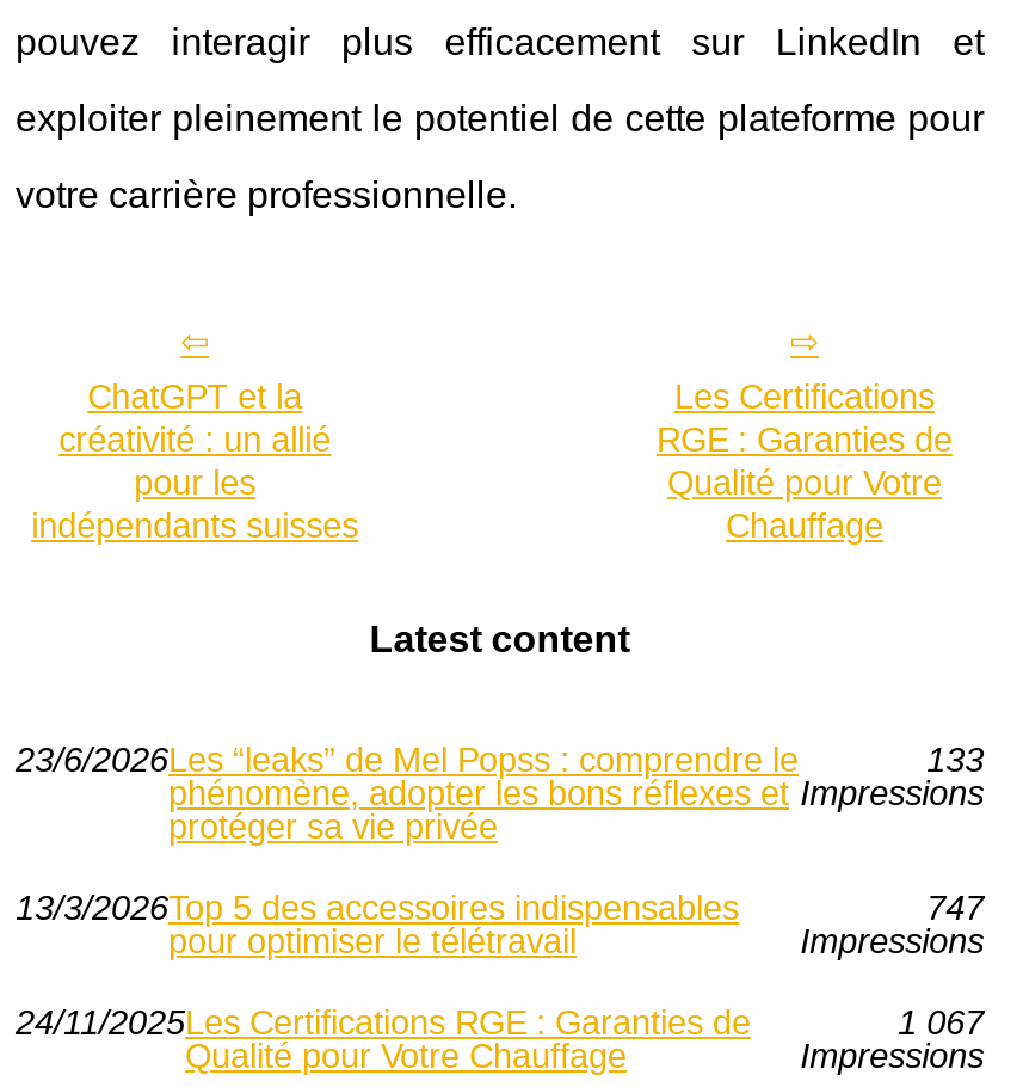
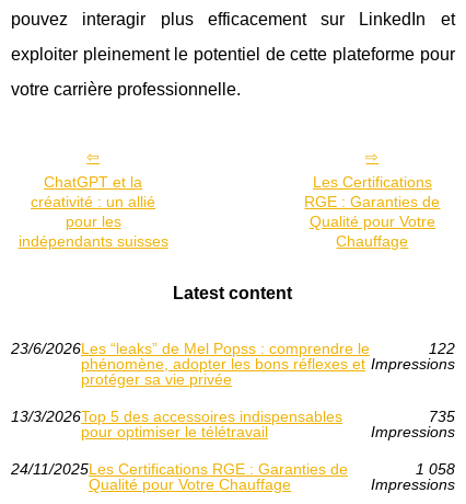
[927,741,984,780] 133 -> [428,340,455,358] 122
[927,889,984,928] 747 -> [428,408,455,425] 735
[898,1004,984,1042] 1 067 -> [415,461,455,478] 1 058

